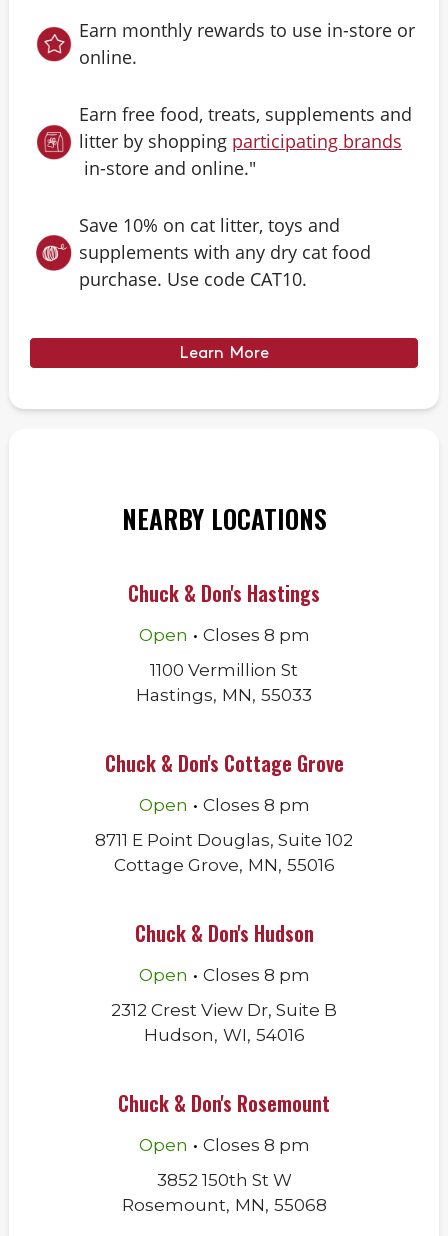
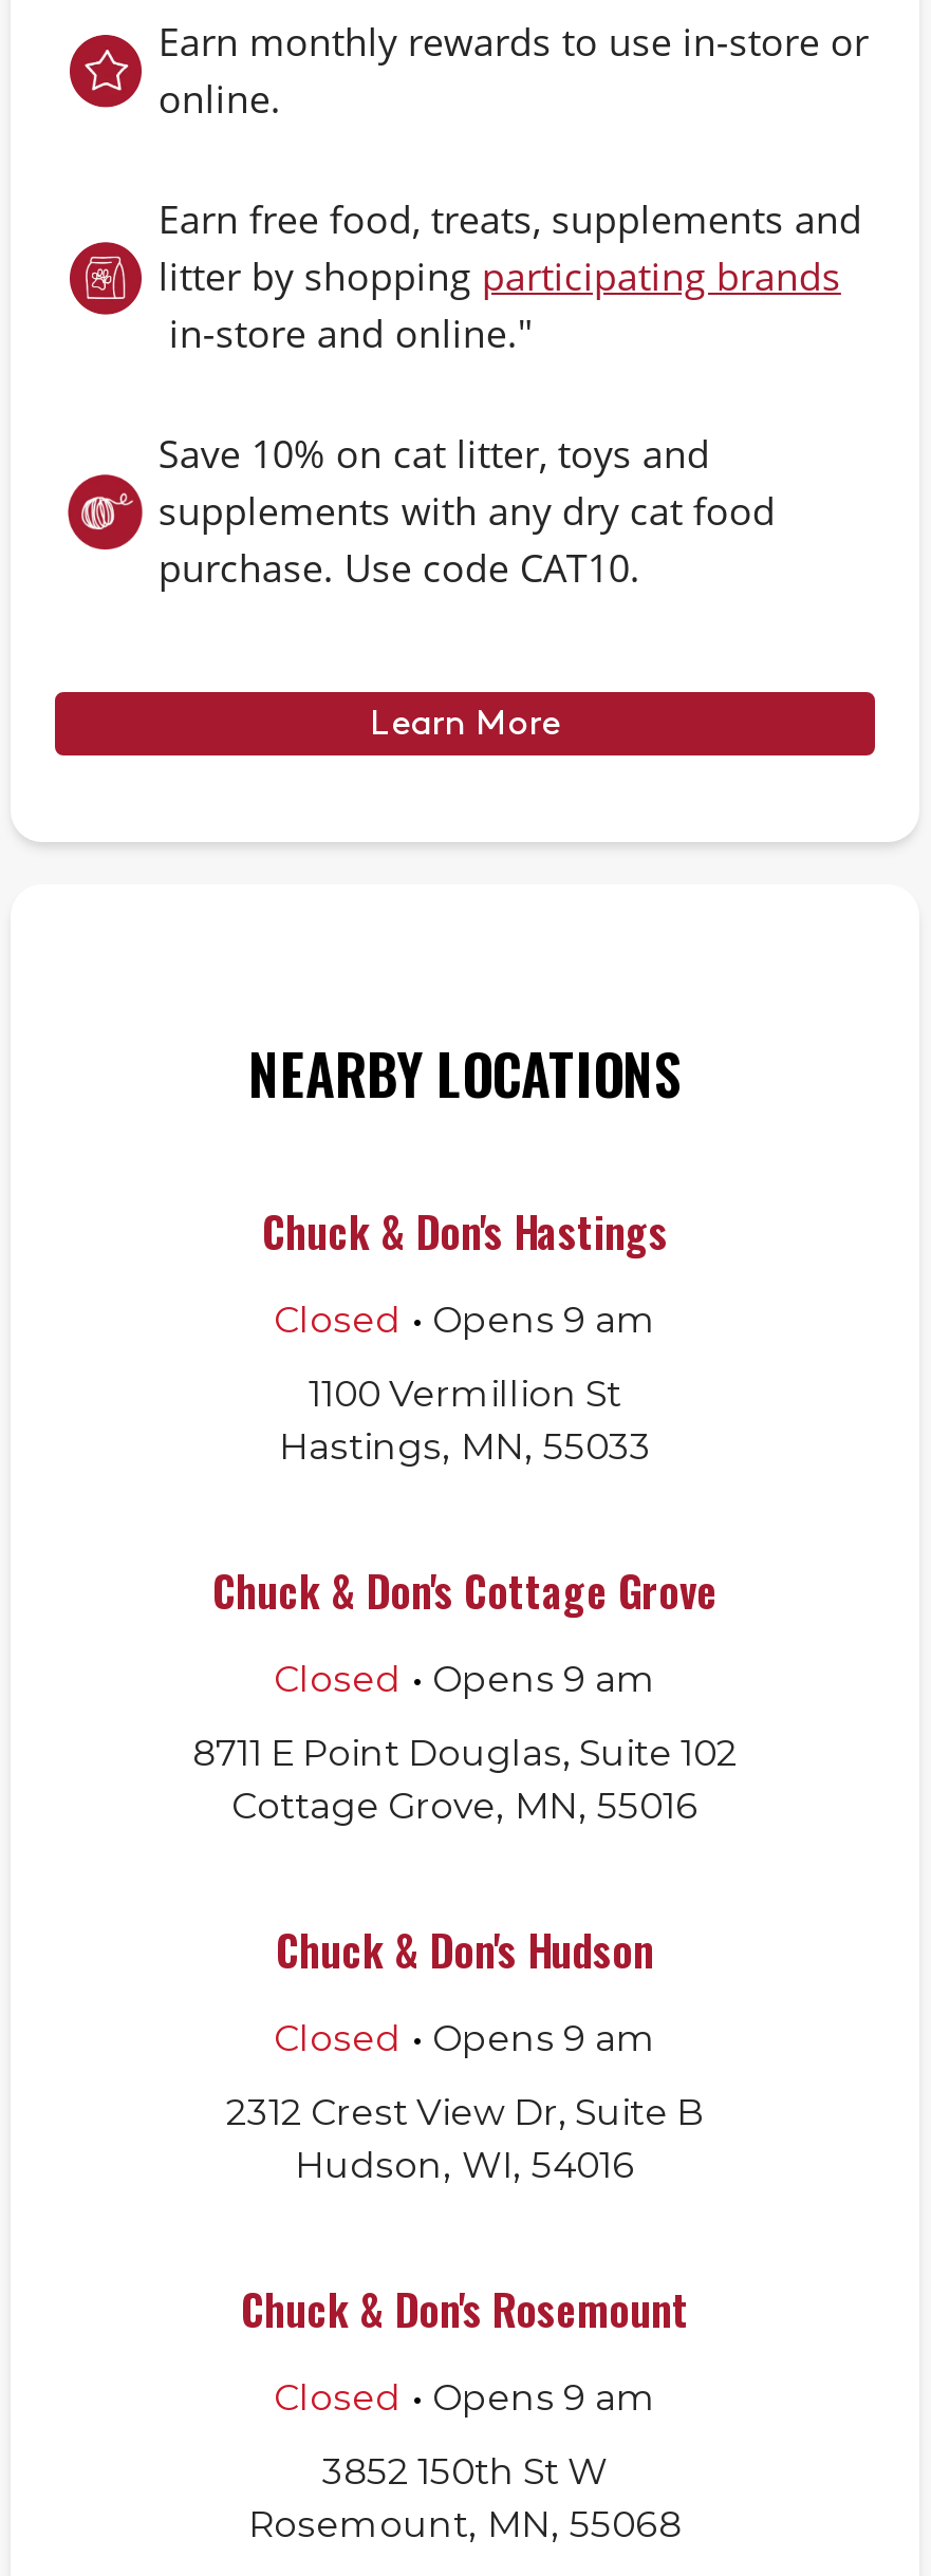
[138,613,309,645] Open . Closes 8 pm -> [274,1273,656,1341] Closed . Opens 9 am
[138,783,309,815] Open . Closes 8 pm -> [274,1632,656,1700] Closed . Opens 9 am
[138,953,309,985] Open . Closes 8 pm -> [274,1992,656,2059] Closed . Opens 9 am
[138,1123,309,1155] Open . Closes 8 pm -> [274,2351,656,2419] Closed . Opens 9 am

